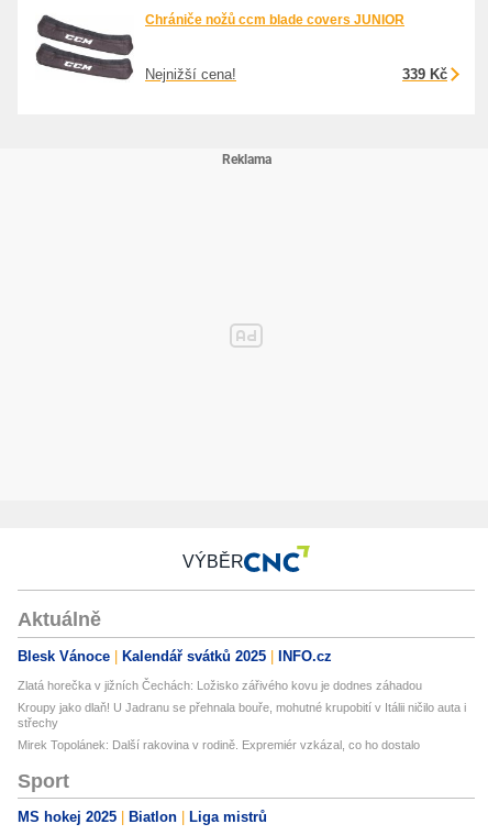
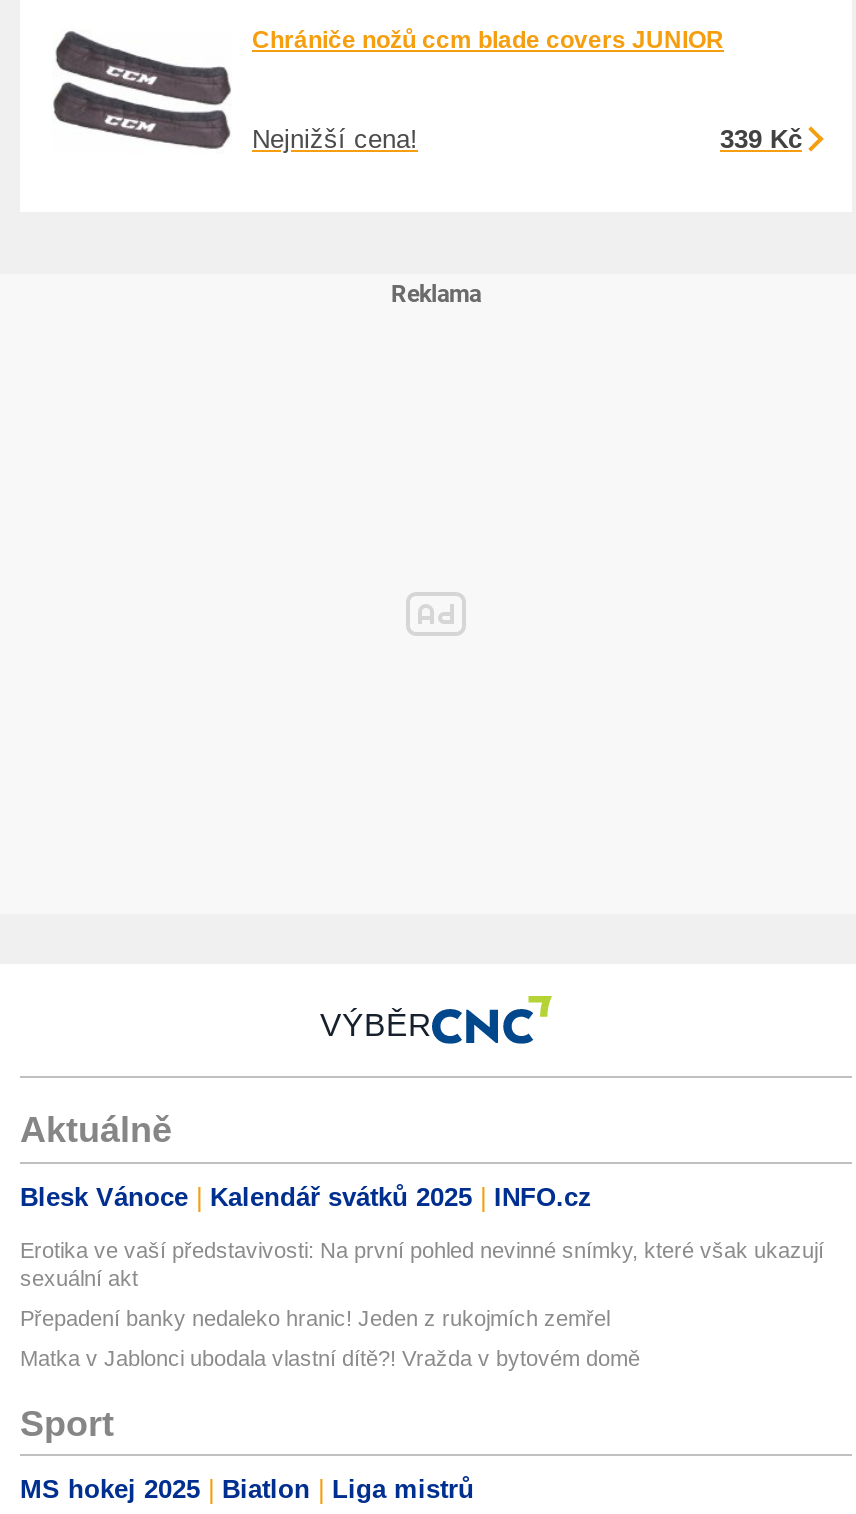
[18,679,422,692] Zlatá horečka v jižních Čechách: Ložisko zářivého kovu je dodnes záhadou -> [20,1238,824,1290] Erotika ve vaší představivosti: Na první pohled nevinné snímky, které však ukazují | sexuální akt
[18,701,466,729] Kroupy jako dlaň! U Jadranu se přehnala bouře, mohutné krupobití v Itálii ničilo auta i | střechy -> [20,1306,610,1330] Přepadení banky nedaleko hranic! Jeden z rukojmích zemřel
[18,738,420,751] Mirek Topolánek: Další rakovina v rodině. Expremiér vzkázal, co ho dostalo -> [20,1346,640,1370] Matka v Jablonci ubodala vlastní dítě?! Vražda v bytovém domě

